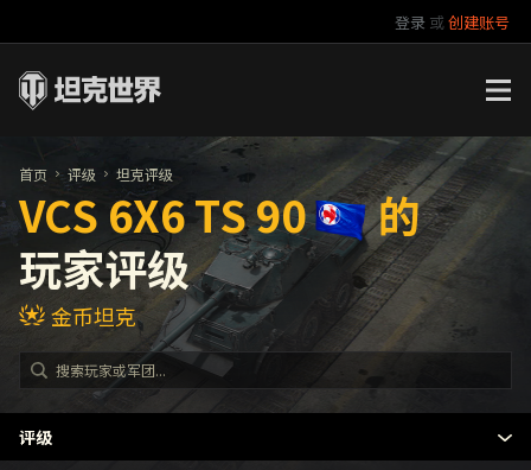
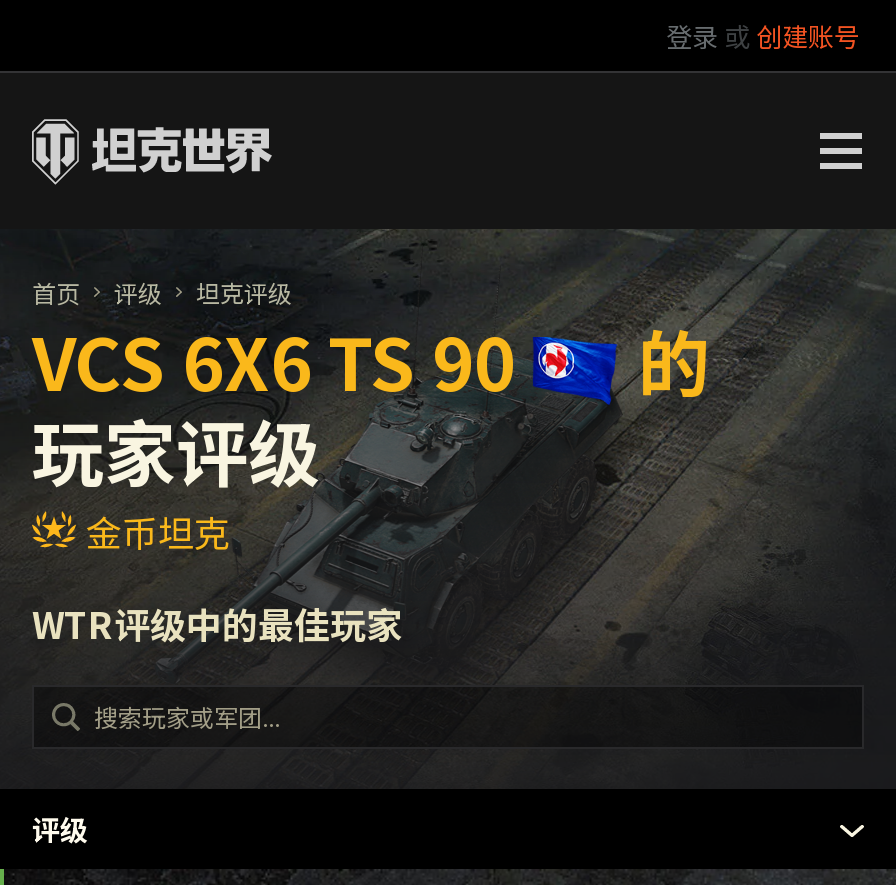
none -> [32,596,402,648] WTR评级中的最佳玩家

